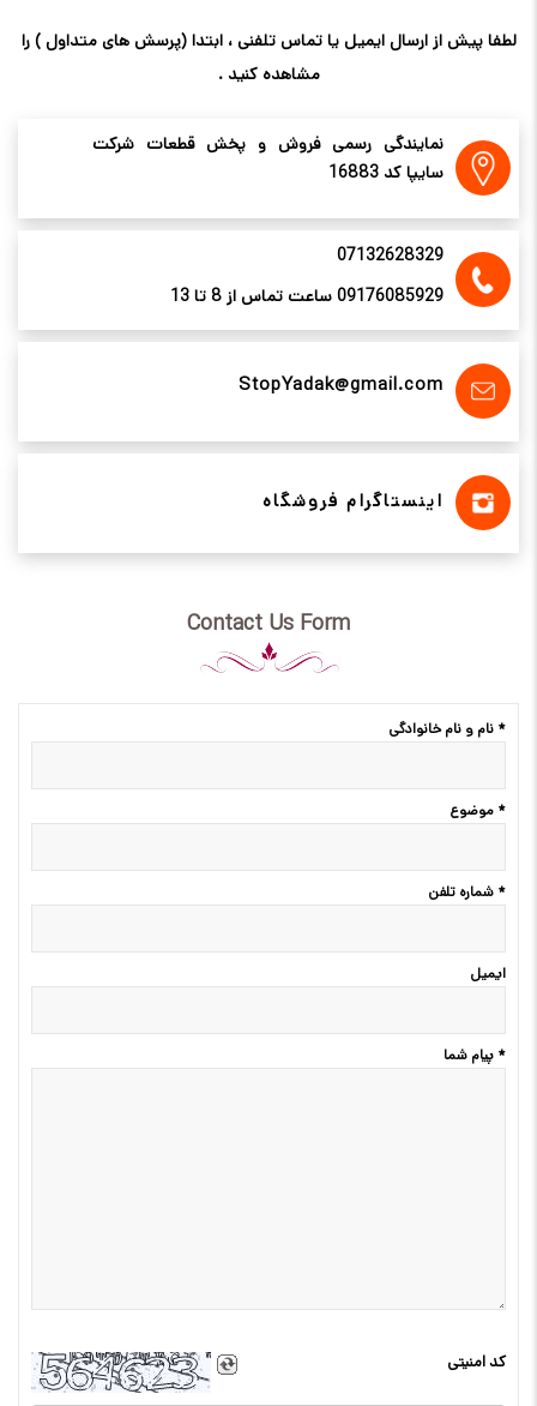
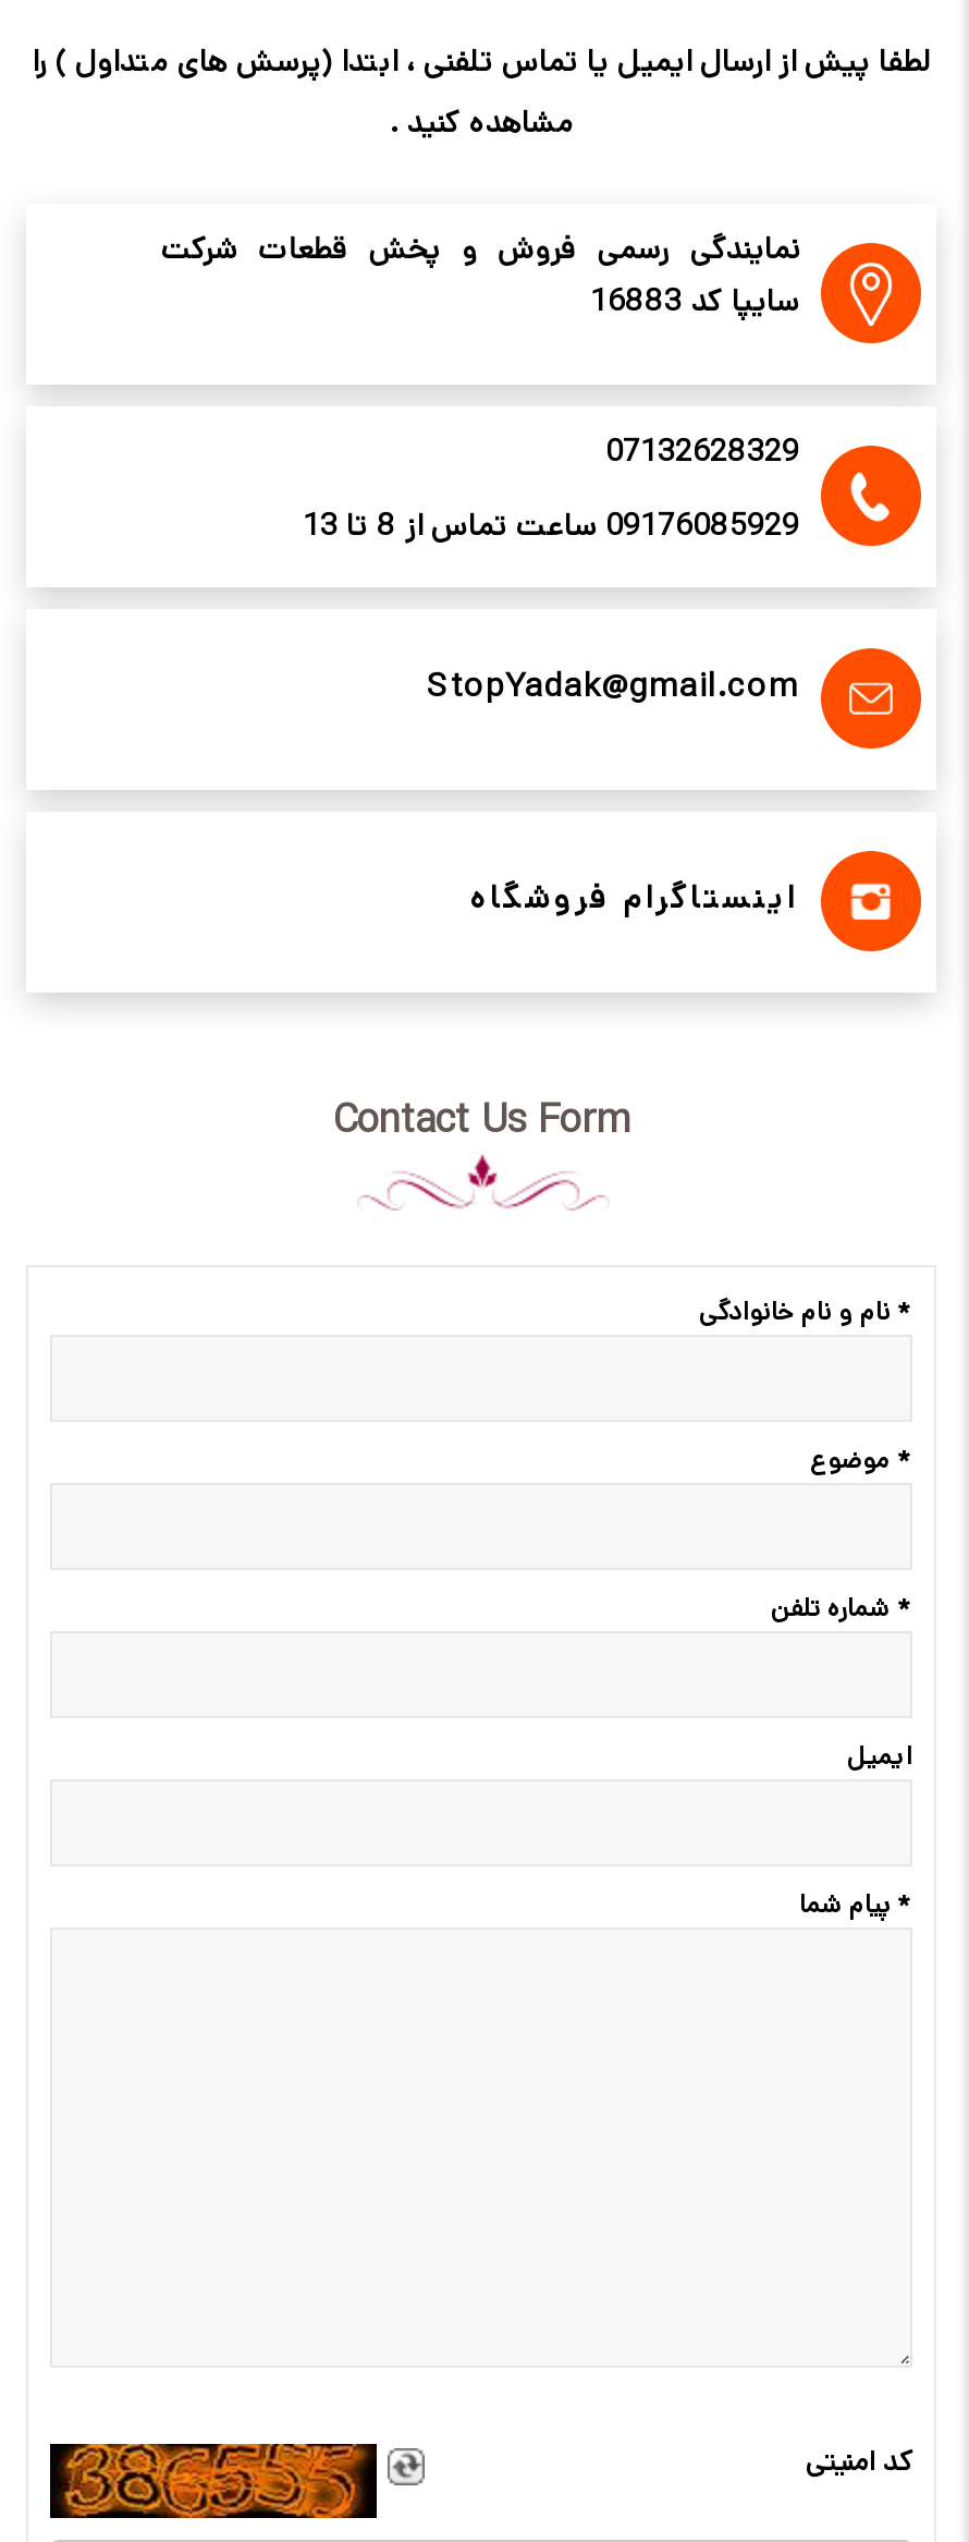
[31,1351,212,1394] [image] -> [48,2442,379,2520] [image]

